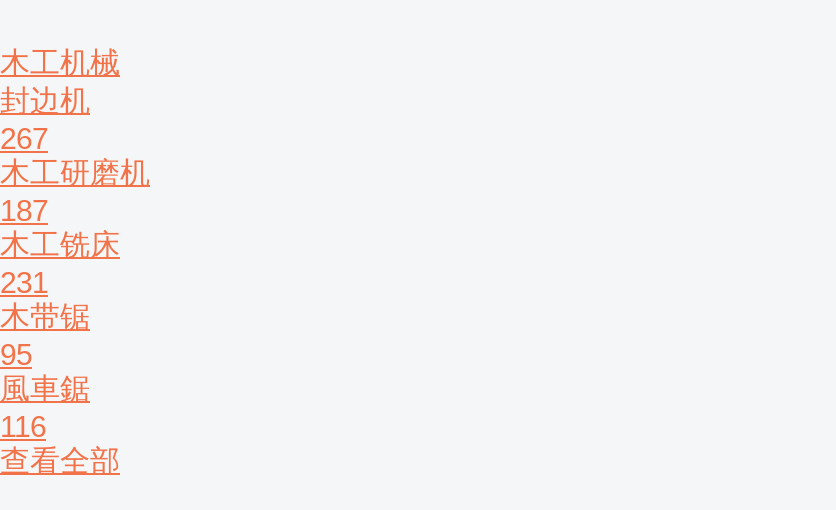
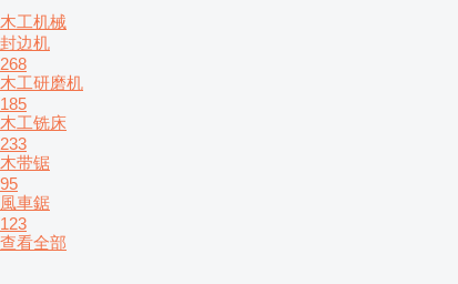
[0,120,48,154] 267 -> [0,54,27,73] 268
[0,192,48,226] 187 -> [0,94,27,113] 185
[0,264,48,298] 231 -> [0,134,27,153] 233
[0,408,46,442] 116 -> [0,214,27,233] 123

